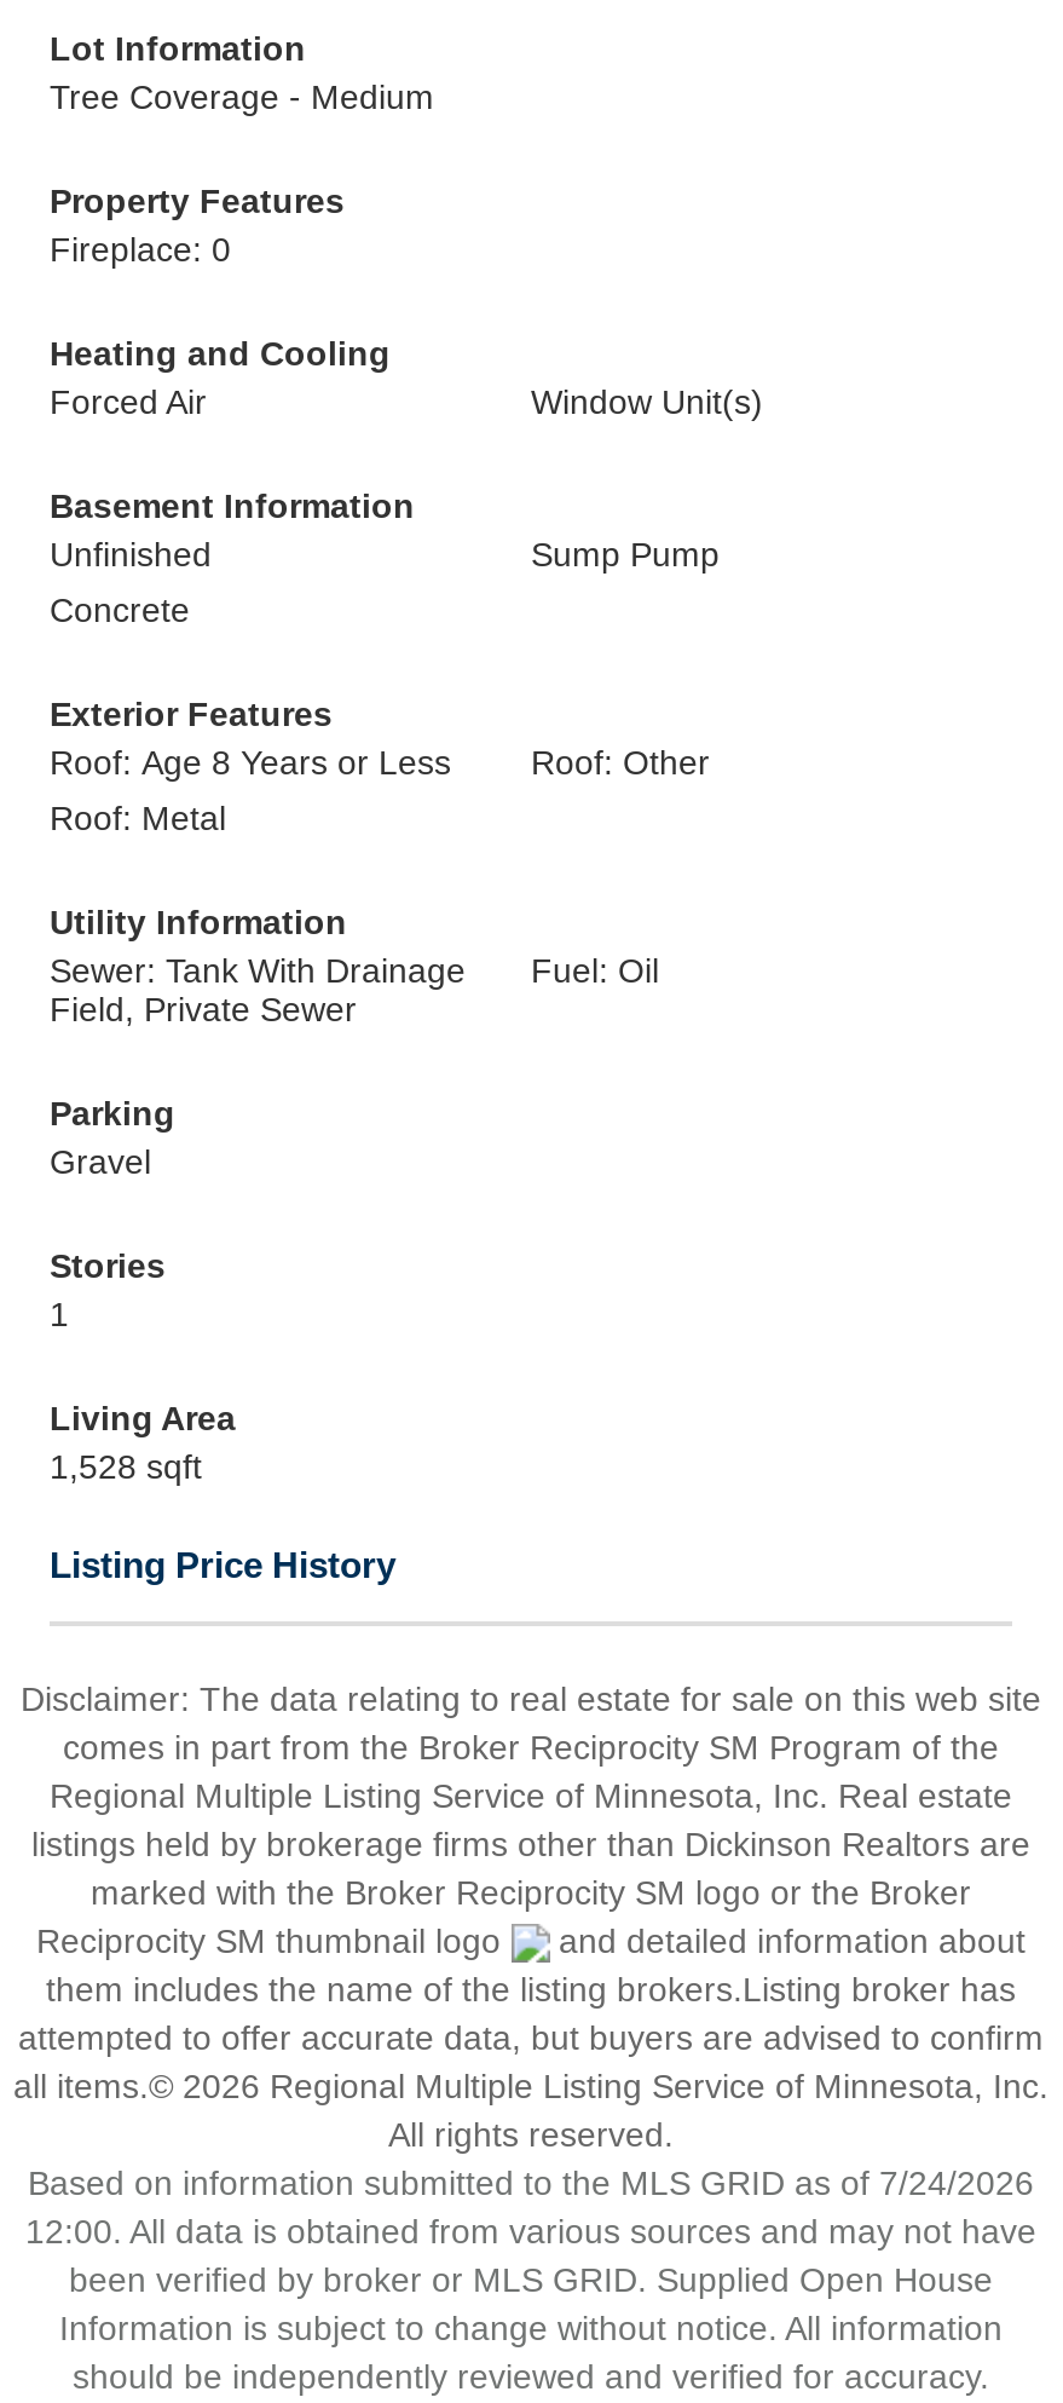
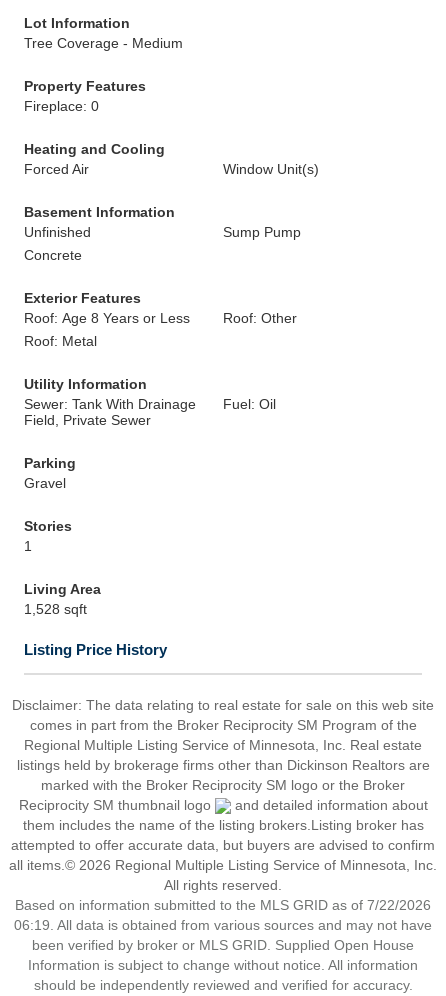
[28,2163,1034,2202] Based on information submitted to the MLS GRID as of 7/24/2026 -> [15,897,431,913] Based on information submitted to the MLS GRID as of 7/22/2026
[25,2212,1036,2251] 12:00. All data is obtained from various sources and may not have -> [14,917,432,933] 06:19. All data is obtained from various sources and may not have

